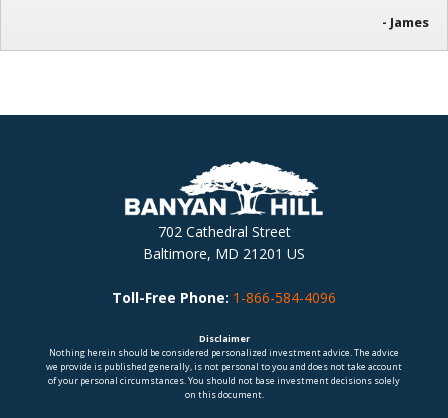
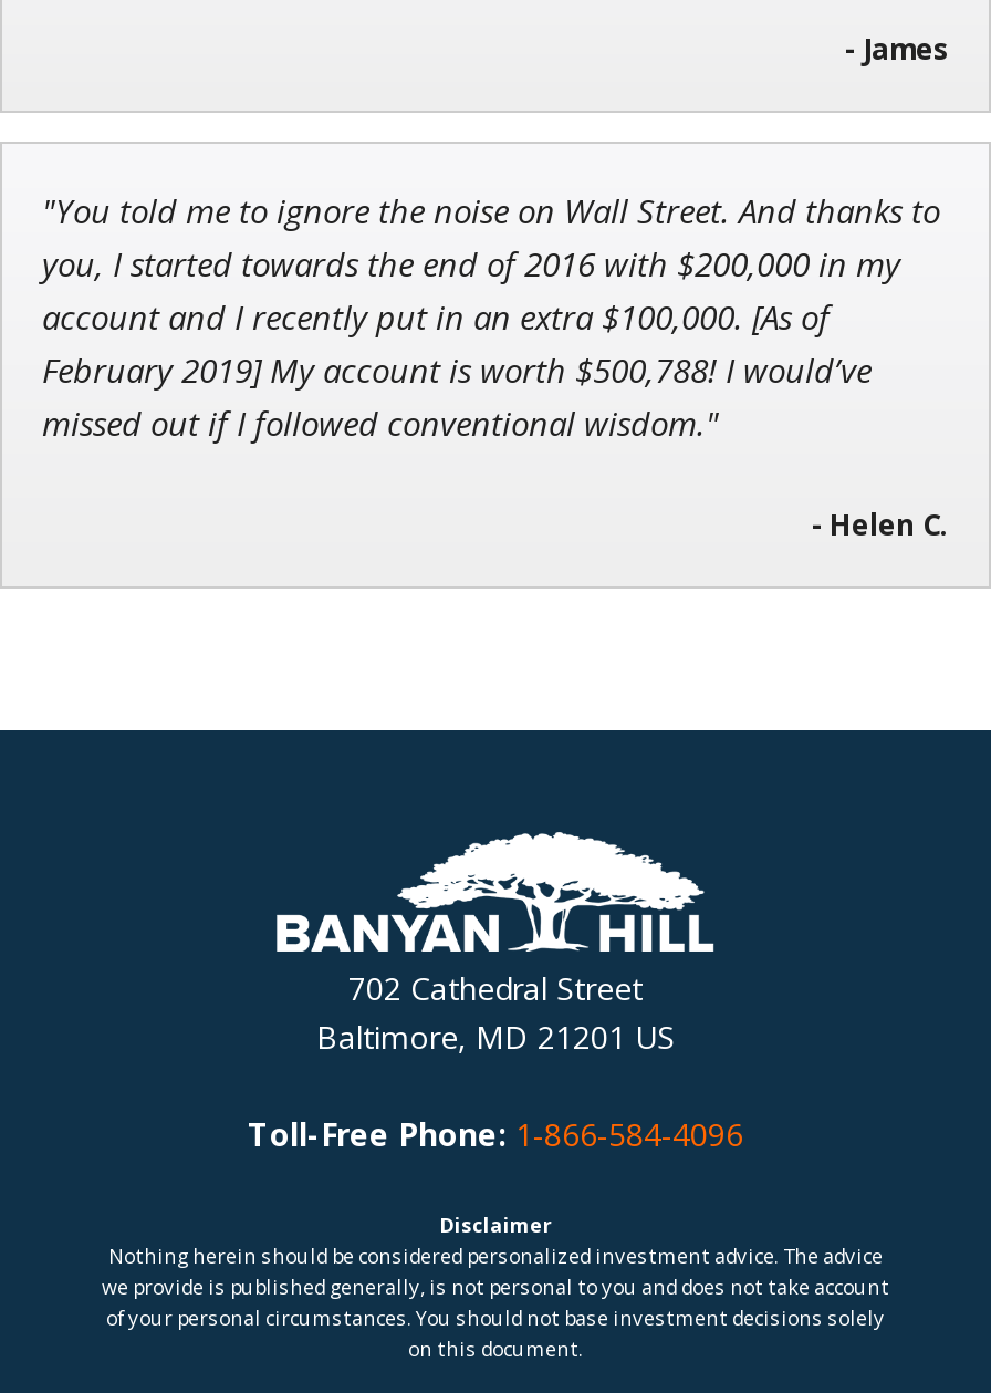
none -> [42,188,949,544] "You told me to ignore the noise on Wall Street. And thanks to | you, I started towards the end of 2016 with $200,000 in my | account and I recently put in an extra $100,000. [As of | February 2019] My account is worth $500,788! I would’ve | missed out if I followed conventional wisdom." | - Helen C.

